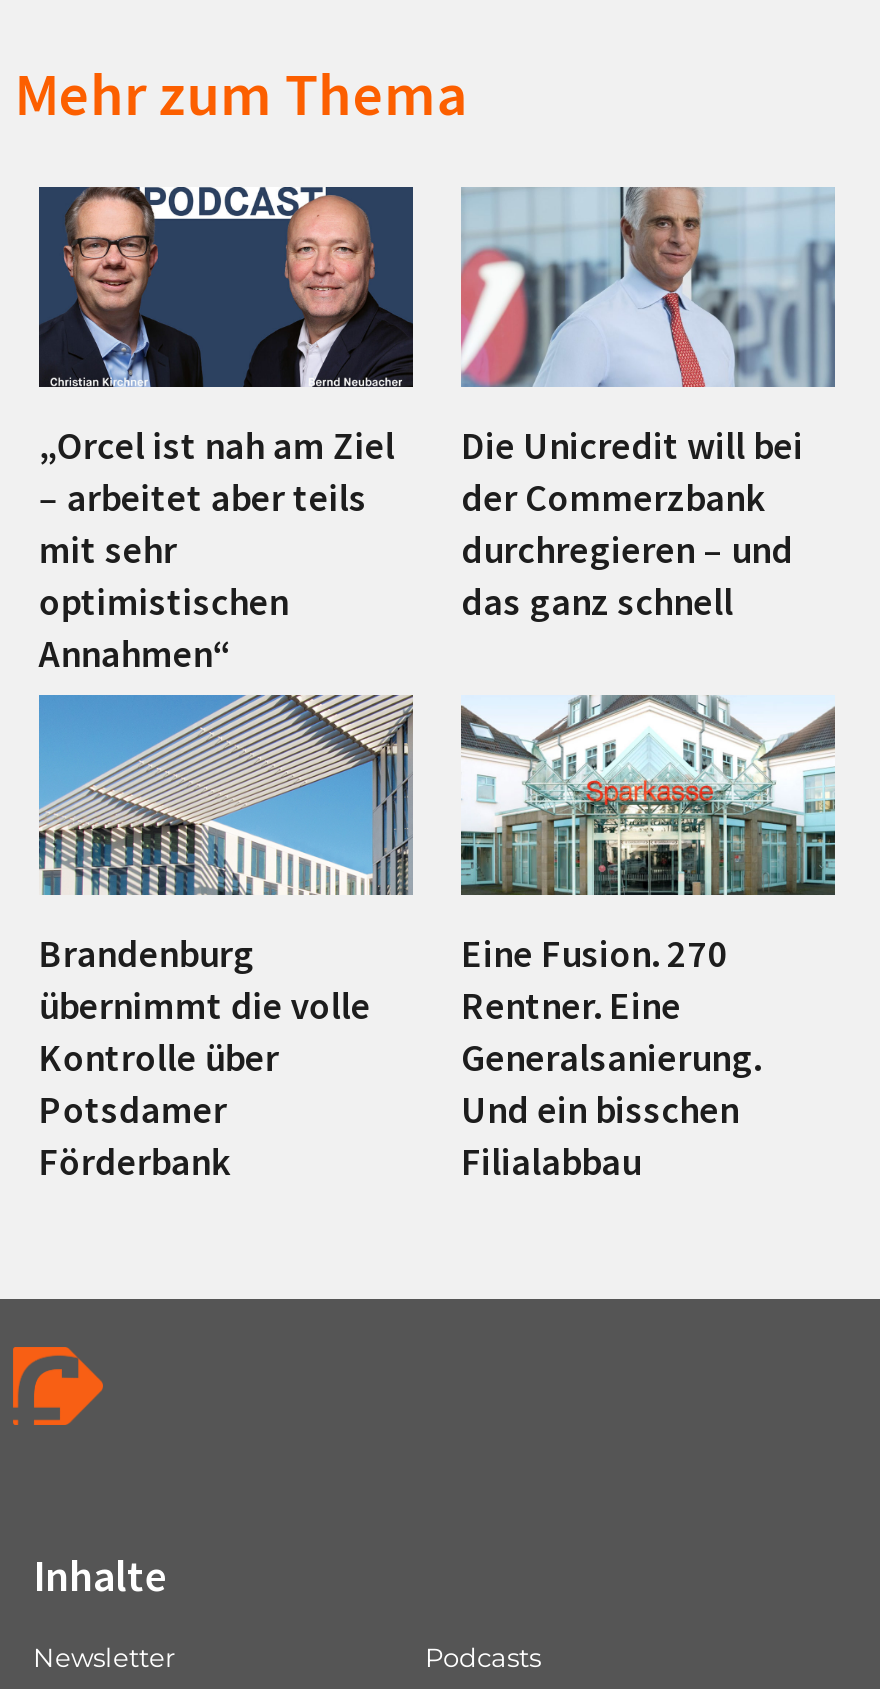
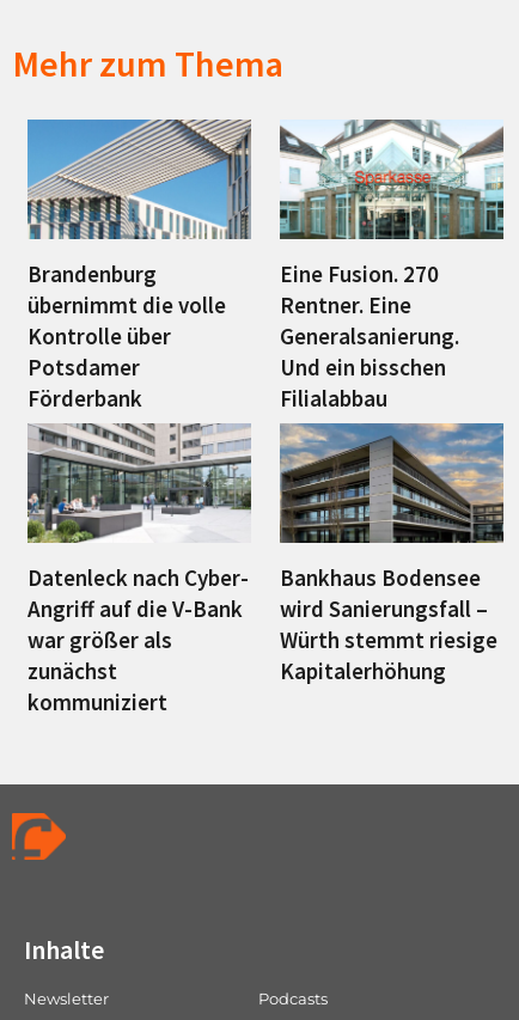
[37,185,415,677] [image] | „Orcel ist nah am Ziel | – arbeitet aber teils | mit sehr | optimistischen | Annahmen“ -> none
[459,187,837,625] [image] | Die Unicredit will bei | der Commerzbank | durchregieren – und | das ganz schnell -> none
moved [35,691,761,1185] -> [25,117,459,413]: [image] | Brandenburg | übernimmt die volle | ... | Und ein bisschen | Filialabbau
none -> [26,422,251,716] [image] | Datenleck nach Cyber- | Angriff auf die V-Bank | war größer als | zunächst | kommuniziert
none -> [279,422,505,685] [image] | Bankhaus Bodensee | wird Sanierungsfall – | Würth stemmt riesige | Kapitalerhöhung

